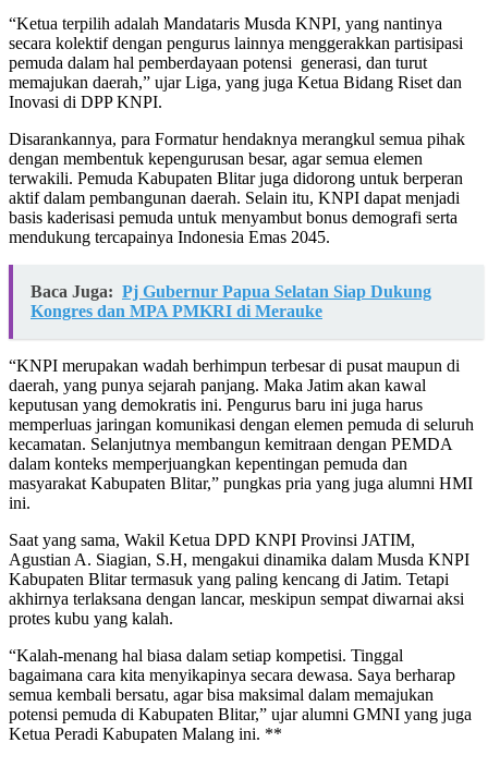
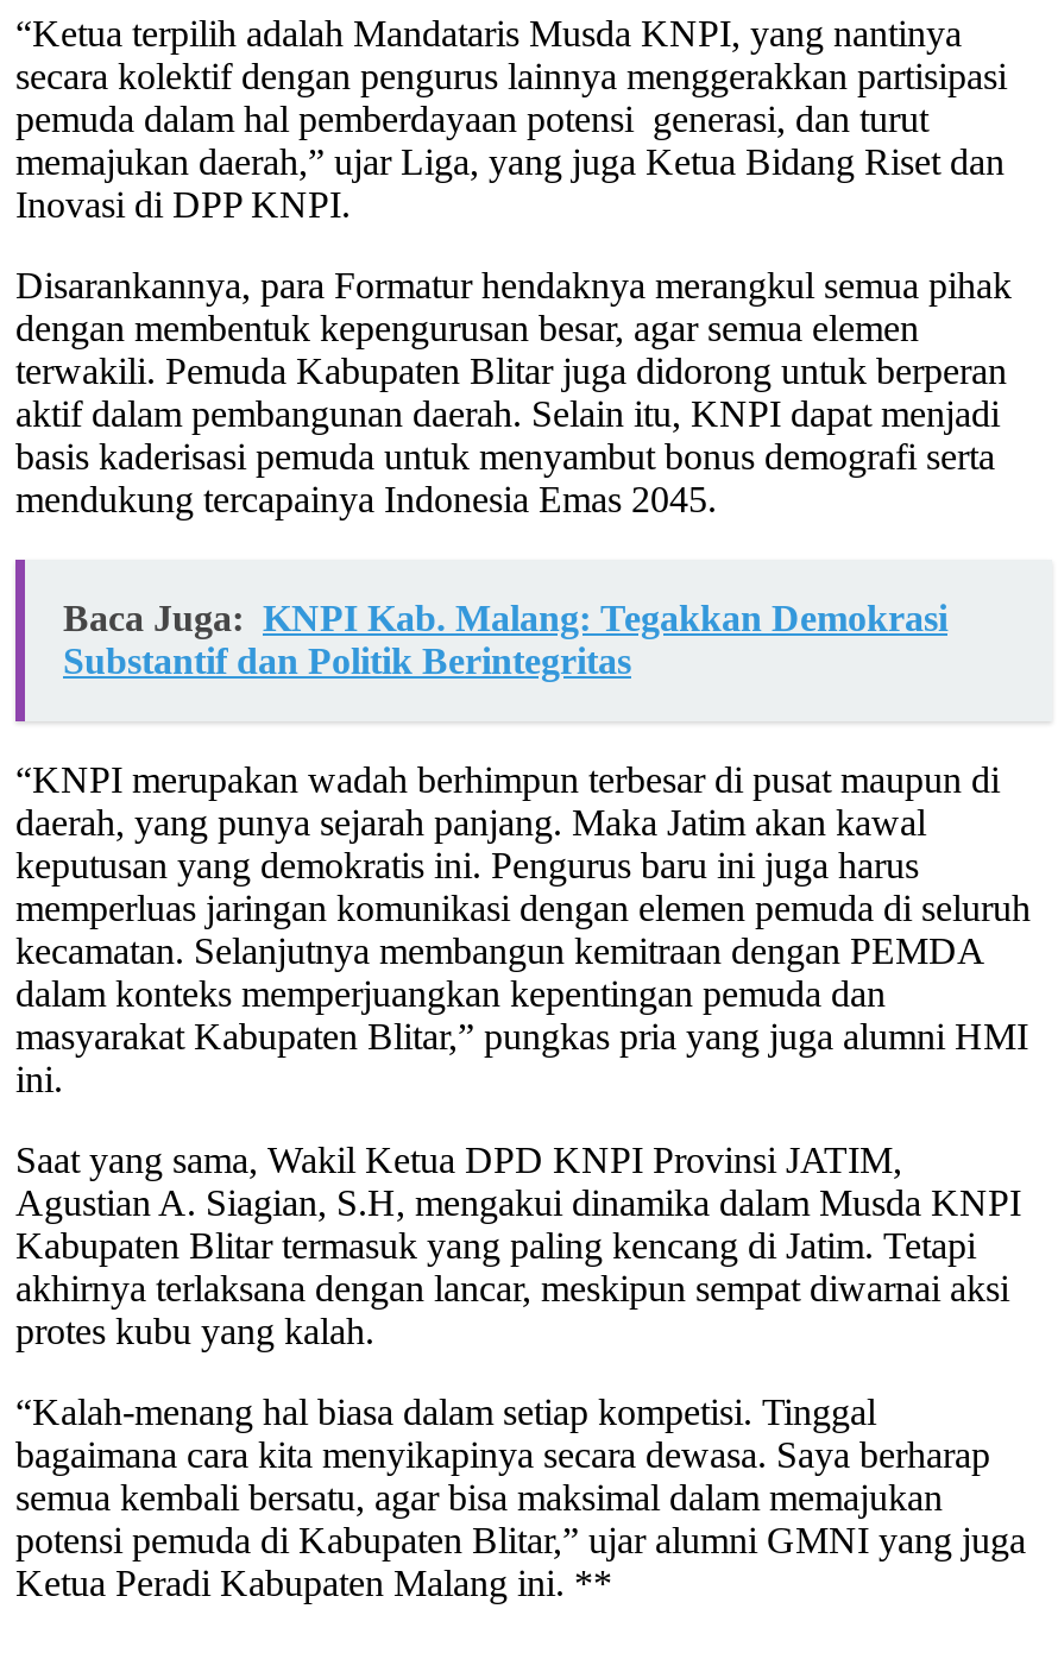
[30,283,431,321] Baca Juga: Pj Gubernur Papua Selatan Siap Dukung | Kongres dan MPA PMKRI di Merauke -> [63,598,947,682] Baca Juga: KNPI Kab. Malang: Tegakkan Demokrasi | Substantif dan Politik Berintegritas

